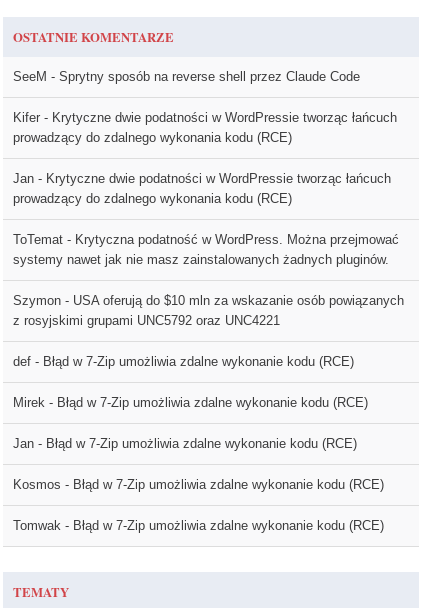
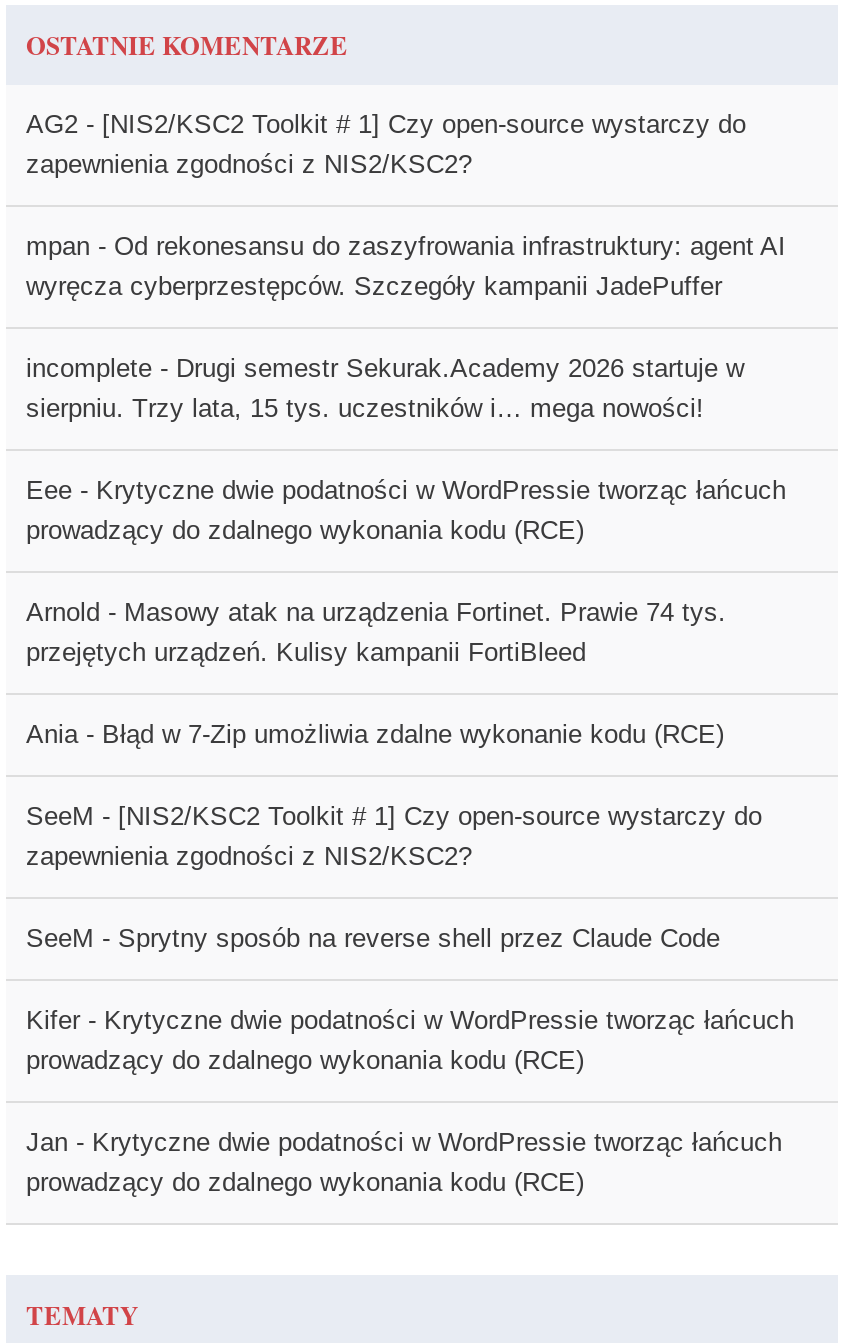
none -> [26,110,786,872] AG2 - [NIS2/KSC2 Toolkit # 1] Czy open-source wystarczy do | zapewnienia zgodności z NIS2/KSC2? | mpan - Od rekonesansu do zaszyfrowania infrastruktury: agent AI | wyręcza cyberprzestępców. Szczegóły kampanii JadePuffer | incomplete - Drugi semestr Sekurak.Academy 2026 startuje w | sierpniu. Trzy lata, 15 tys. uczestników i… mega nowości! | Eee - Krytyczne dwie podatności w WordPressie tworząc łańcuch | prowadzący do zdalnego wykonania kodu (RCE) | Arnold - Masowy atak na urządzenia Fortinet. Prawie 74 tys. | przejętych urządzeń. Kulisy kampanii FortiBleed | Ania - Błąd w 7-Zip umożliwia zdalne wykonanie kodu (RCE) | SeeM - [NIS2/KSC2 Toolkit # 1] Czy open-source wystarczy do | zapewnienia zgodności z NIS2/KSC2?
moved [13,69,397,206] -> [26,924,794,1198]: SeeM - Sprytny sposób na reverse shell przez Claude Code | Kifer - Krytyczne dwie podatności w WordPressie tworząc łańcuch | prowadzący do zdalnego wykonania kodu (RCE) | Jan - Krytyczne dwie podatności w WordPressie tworząc łańcuch | prowadzący do zdalnego wykonania kodu (RCE)
[13,232,404,533] ToTemat - Krytyczna podatność w WordPress. Można przejmować | systemy nawet jak nie masz zainstalowanych żadnych pluginów. | Szymon - USA oferują do $10 mln za wskazanie osób powiązanych | z rosyjskimi grupami UNC5792 oraz UNC4221 | def - Błąd w 7-Zip umożliwia zdalne wykonanie kodu (RCE) | Mirek - Błąd w 7-Zip umożliwia zdalne wykonanie kodu (RCE) | Jan - Błąd w 7-Zip umożliwia zdalne wykonanie kodu (RCE) | Kosmos - Błąd w 7-Zip umożliwia zdalne wykonanie kodu (RCE) | Tomwak - Błąd w 7-Zip umożliwia zdalne wykonanie kodu (RCE) -> none

